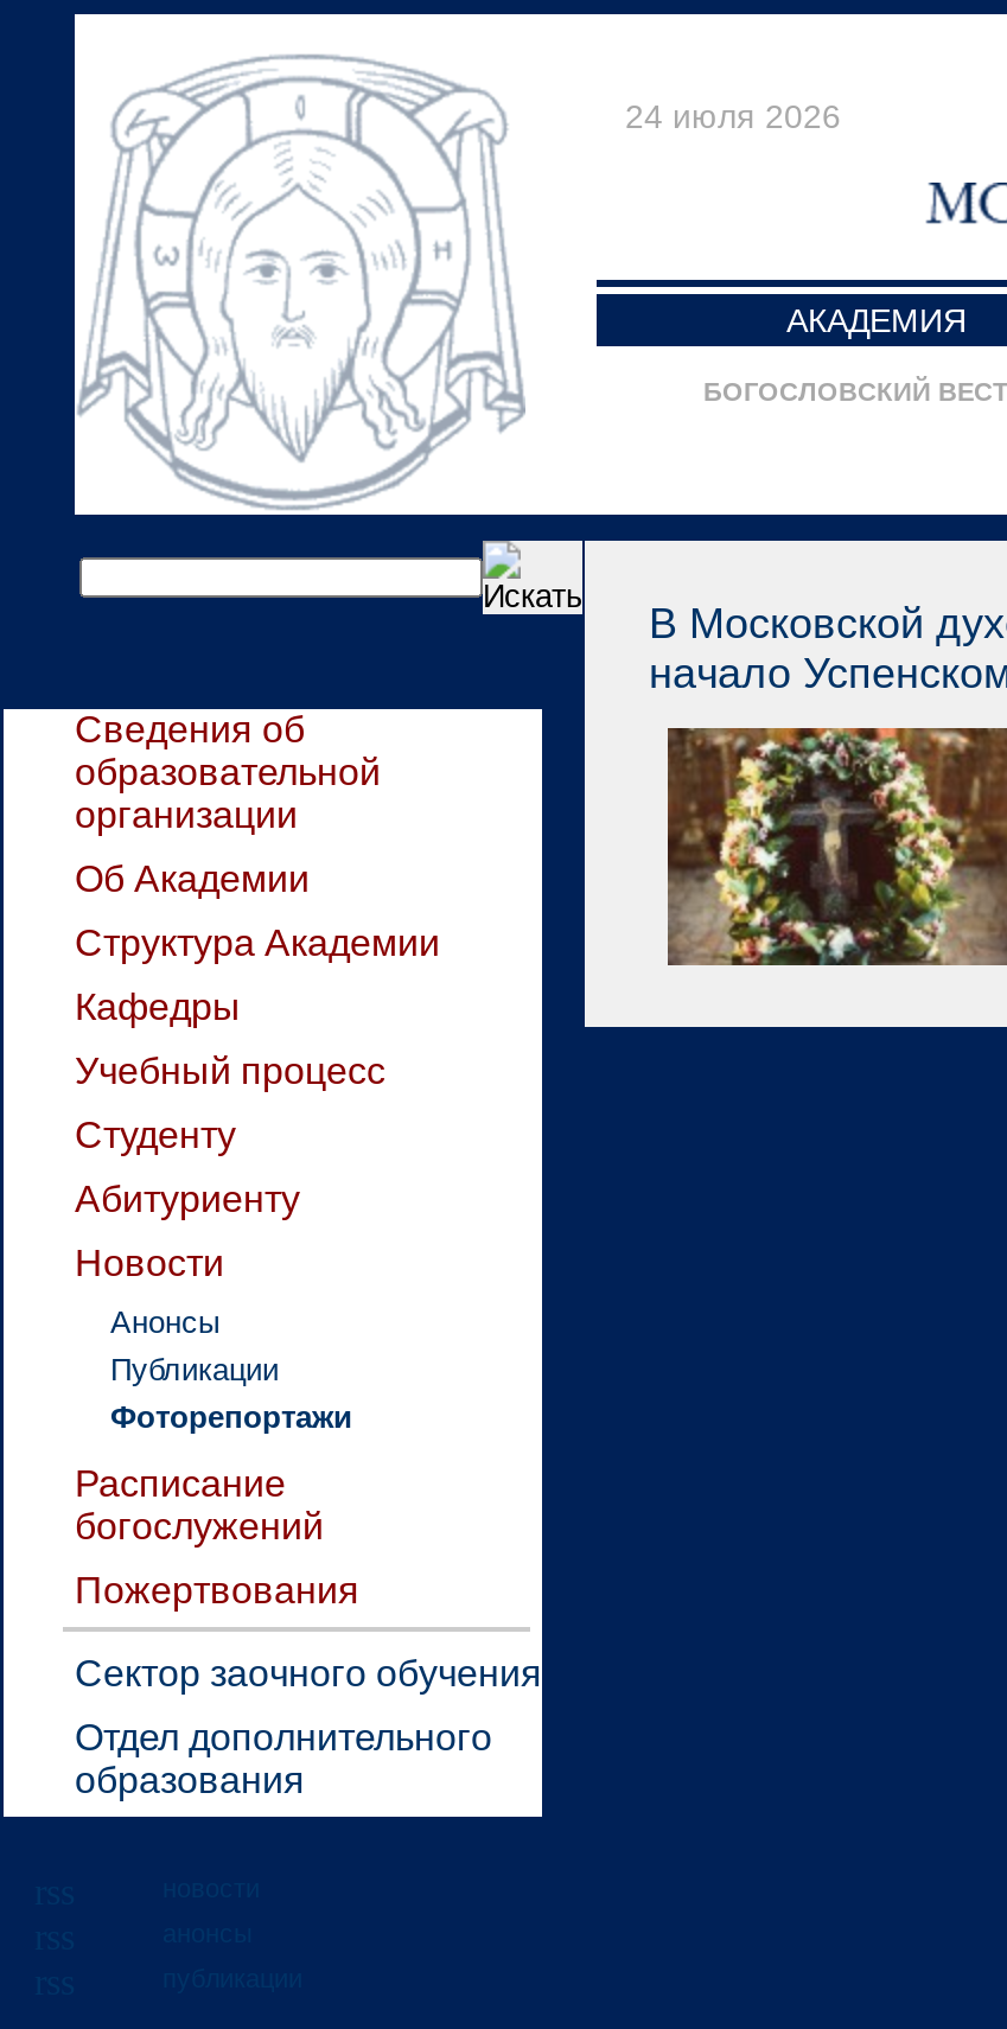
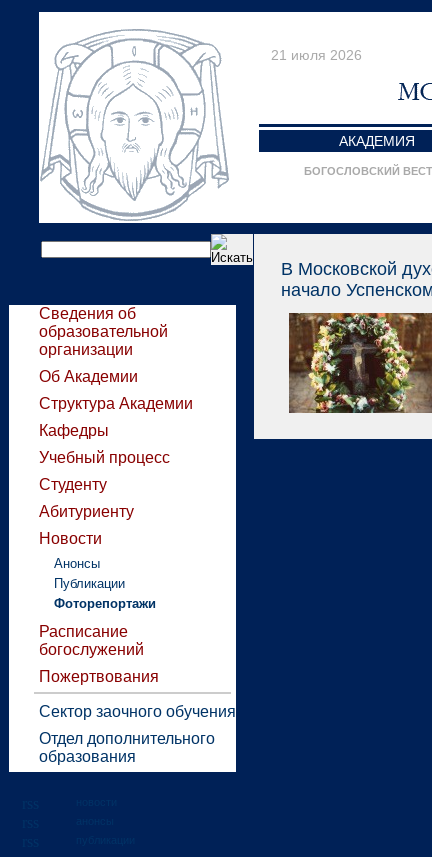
[625,97,841,135] 24 июля 2026 -> [271,47,362,63] 21 июля 2026

